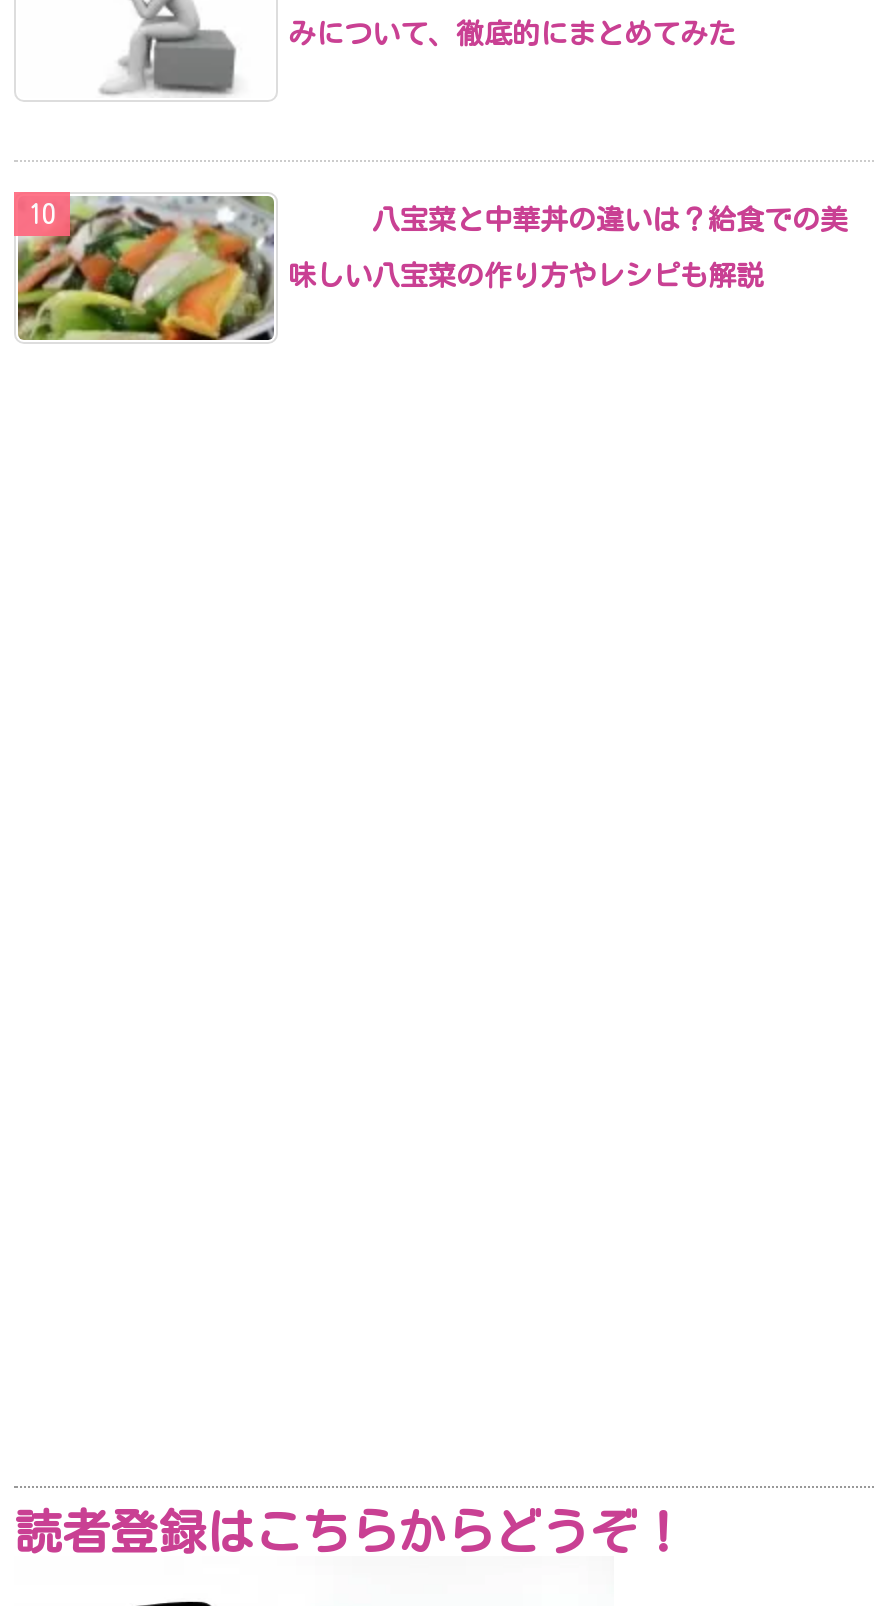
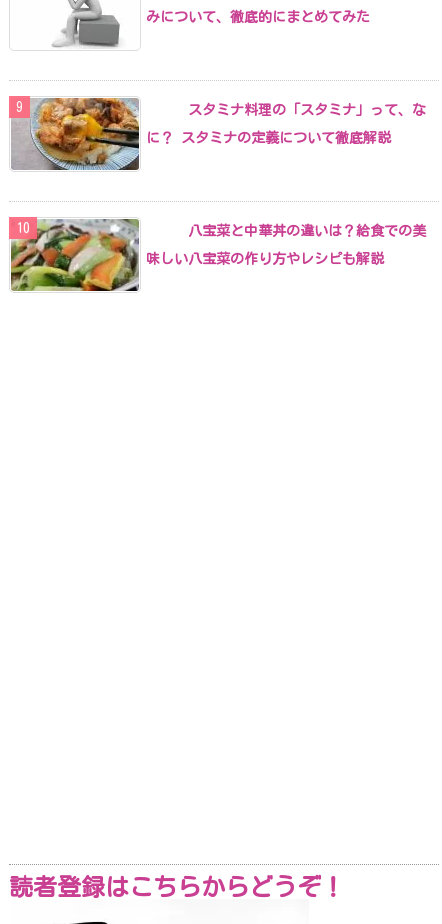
none -> [11,96,426,171] [image] | スタミナ料理の「スタミナ」って、な | に？ スタミナの定義について徹底解説

